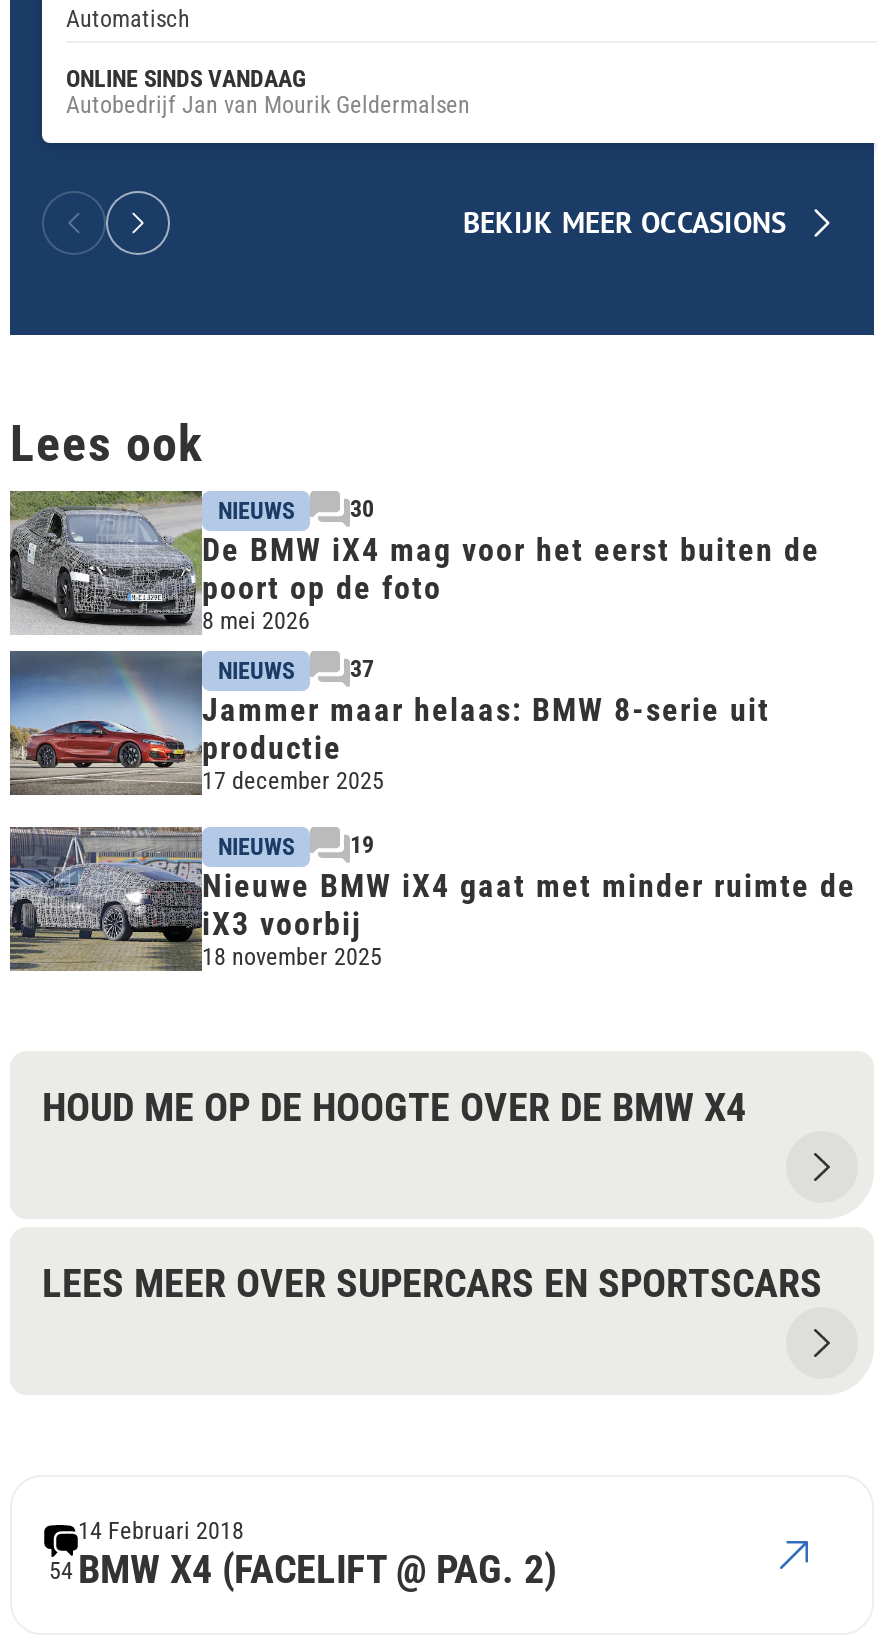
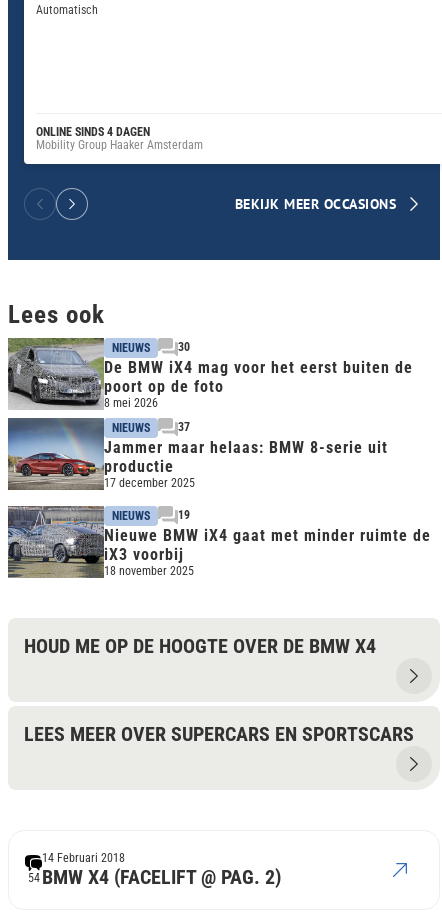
[66,65,470,119] ONLINE SINDS VANDAAG | Autobedrijf Jan van Mourik Geldermalsen -> [36,125,203,152] ONLINE SINDS 4 DAGEN | Mobility Group Haaker Amsterdam

